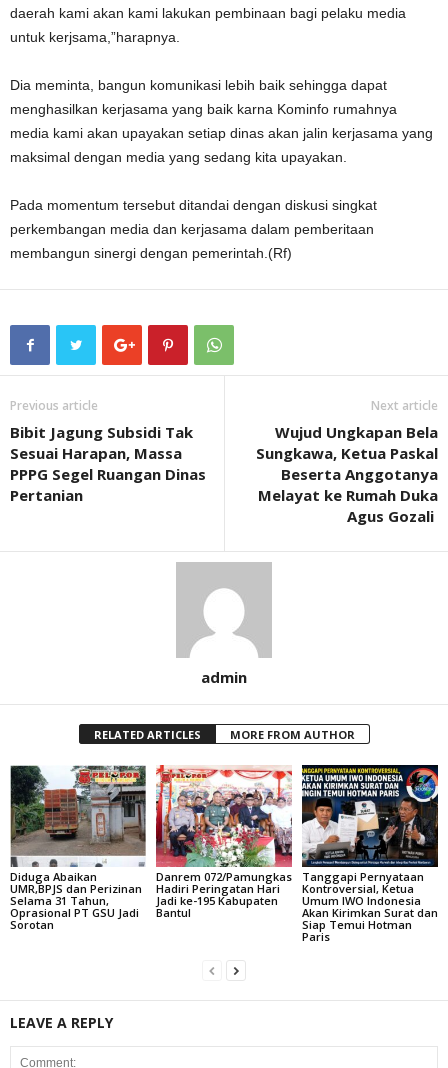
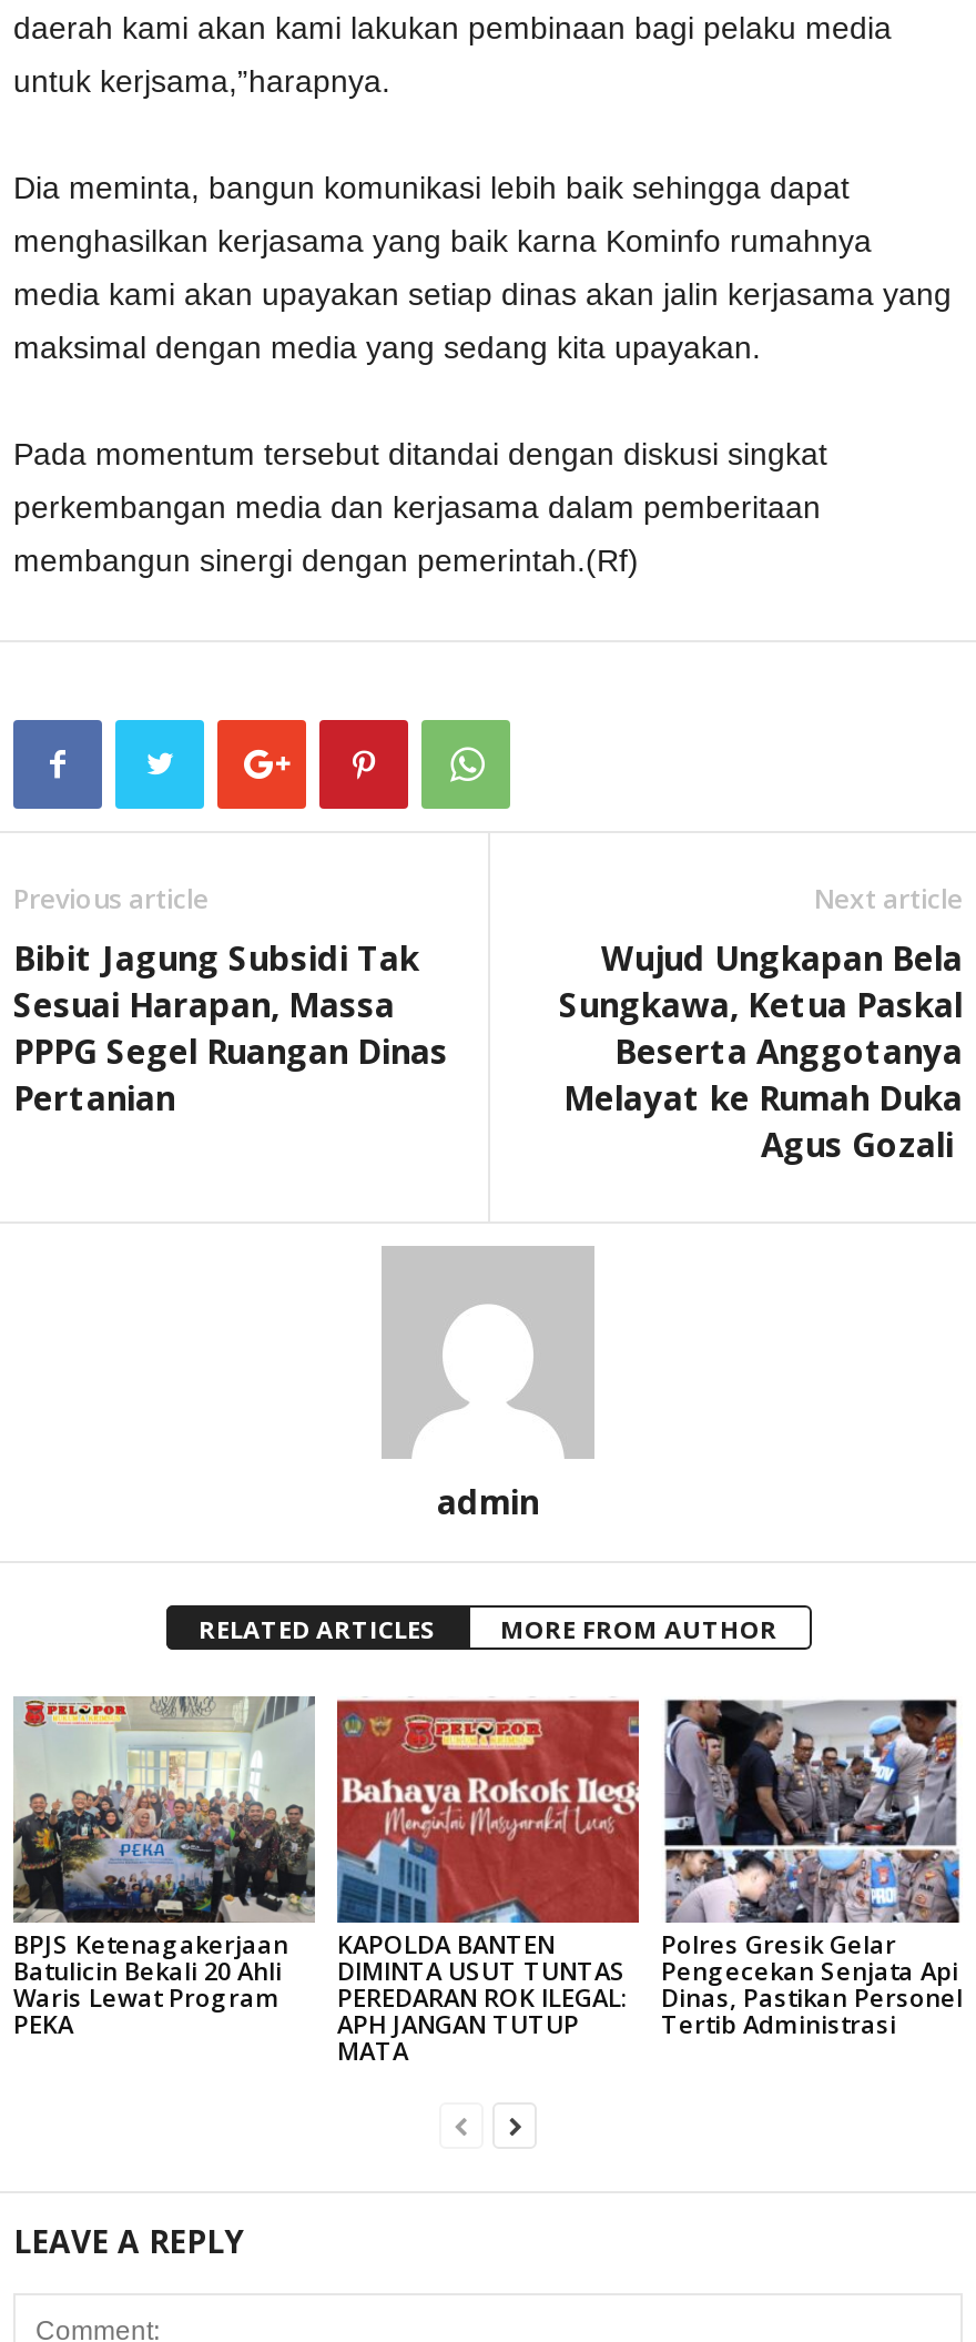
[10,765,146,932] [image] | Diduga Abaikan | UMR,BPJS dan Perizinan | Selama 31 Tahun, | Oprasional PT GSU Jadi | Sorotan -> [11,1696,313,2040] [image] | BPJS Ketenagakerjaan | Batulicin Bekali 20 Ahli | Waris Lewat Program | PEKA
[155,764,293,920] [image] | Danrem 072/Pamungkas | Hadiri Peringatan Hari | Jadi ke-195 Kabupaten | Bantul -> [335,1699,641,2066] [image] | KAPOLDA BANTEN | DIMINTA USUT TUNTAS | PEREDARAN ROK ILEGAL: | APH JANGAN TUTUP | MATA
[301,764,439,944] [image] | Tanggapi Pernyataan | Kontroversial, Ketua | Umum IWO Indonesia | Akan Kirimkan Surat dan | Siap Temui Hotman | Paris -> [661,1696,963,2040] [image] | Polres Gresik Gelar | Pengecekan Senjata Api | Dinas, Pastikan Personel | Tertib Administrasi

